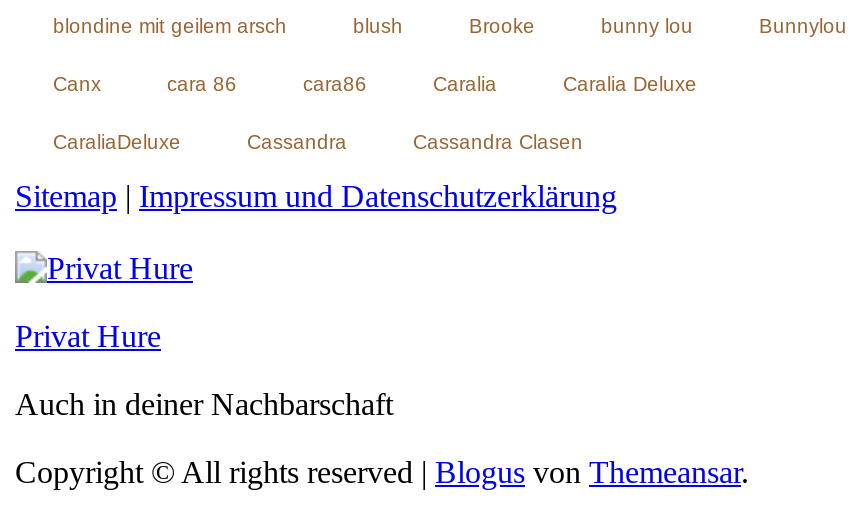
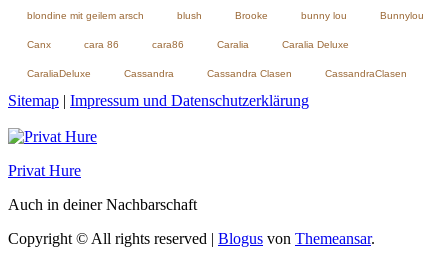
none -> [325,68,407,79] CassandraClasen

